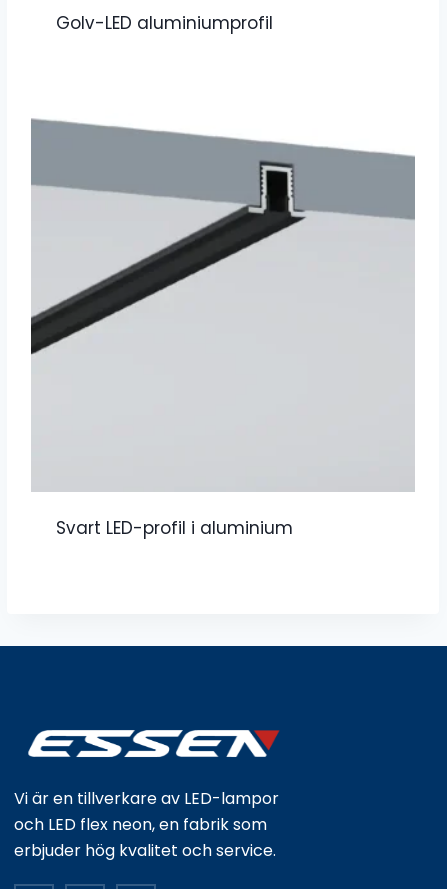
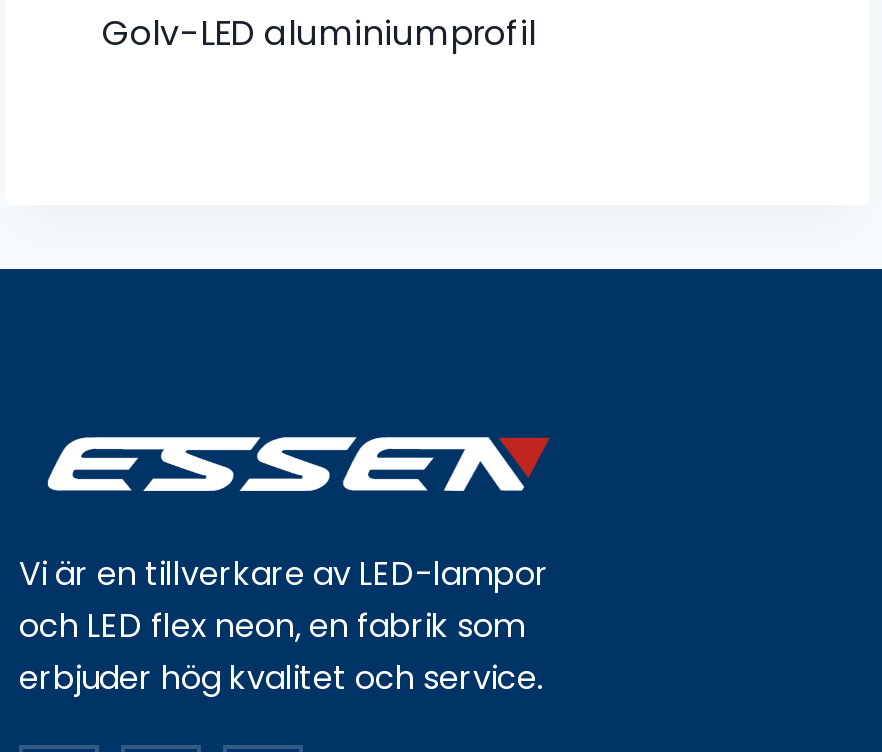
[30,118,416,540] [image] | Svart LED-profil i aluminium -> none

